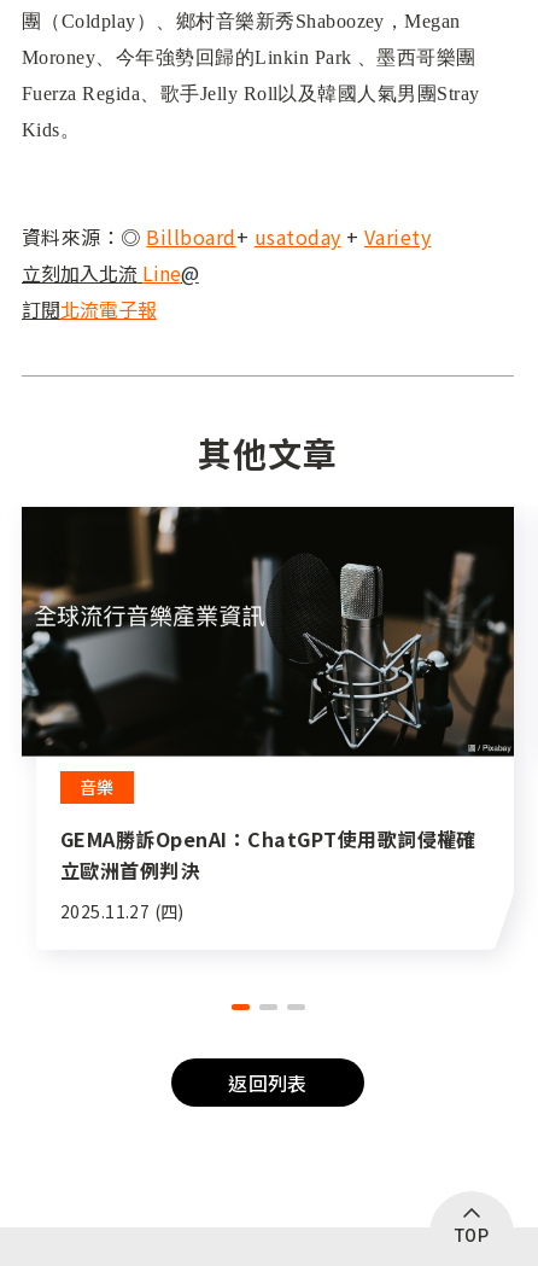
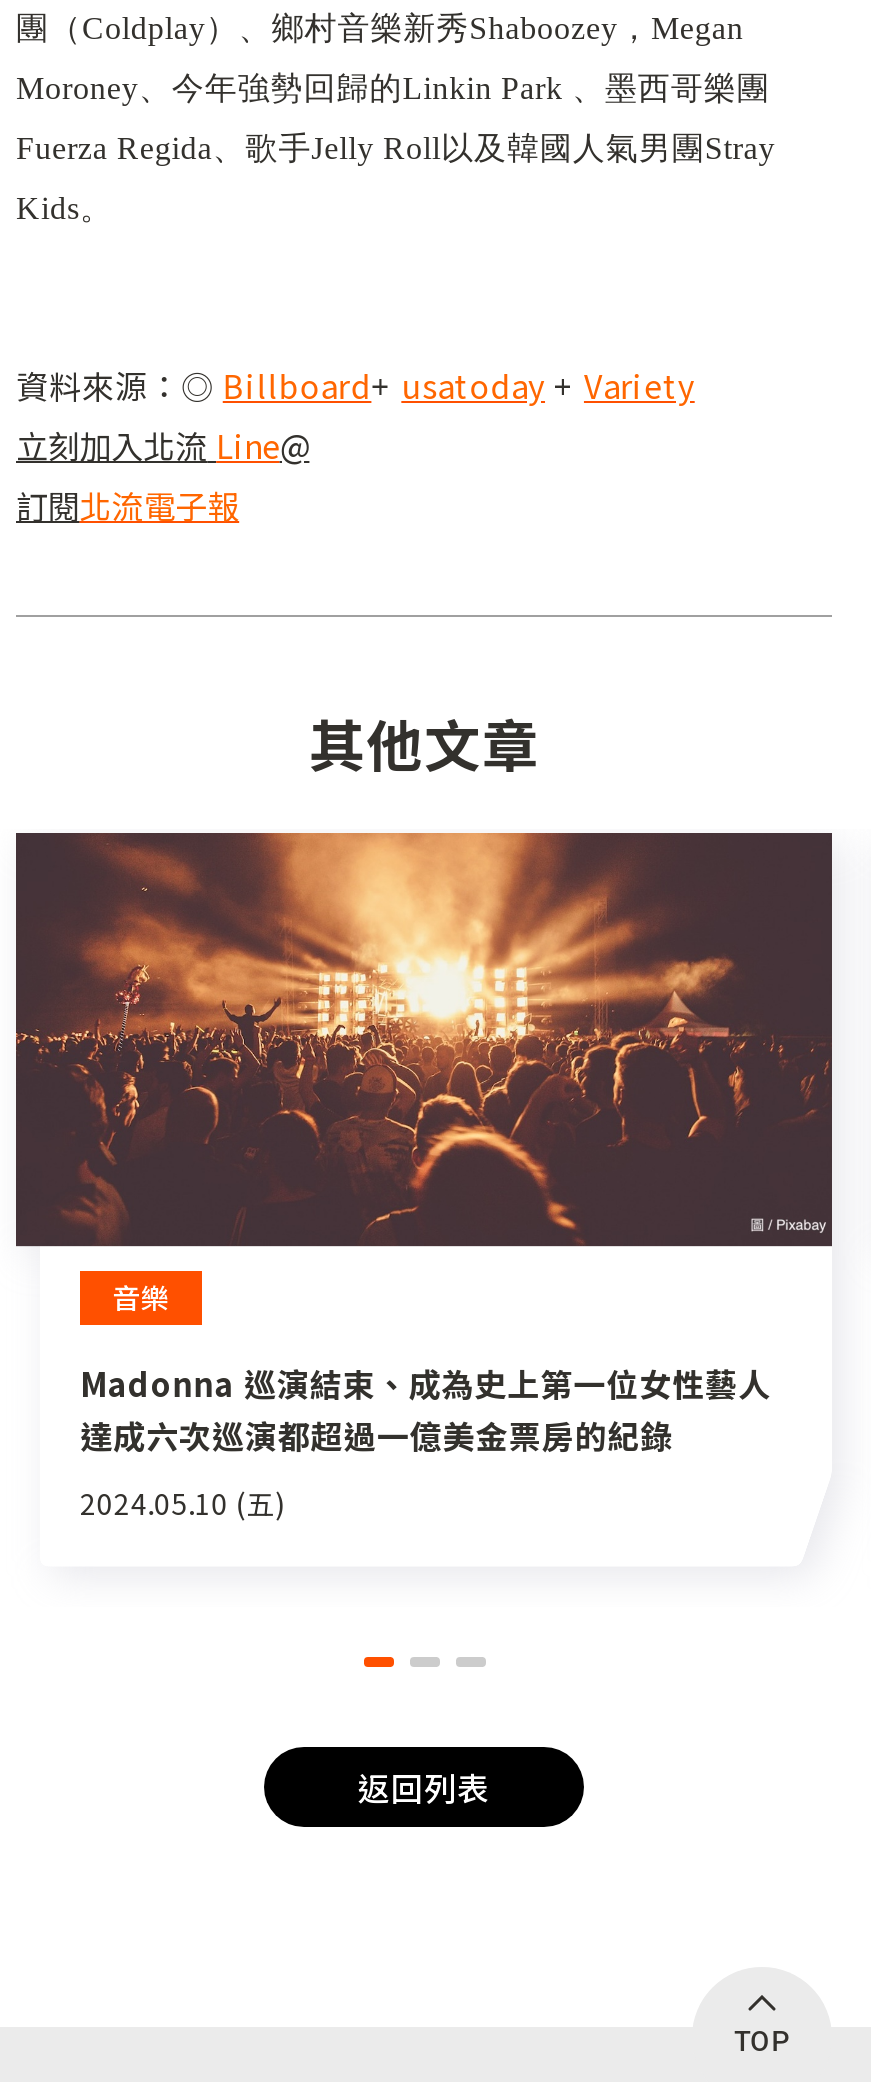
[21,506,513,757] [image] -> [14,831,832,1247] [image]
[60,824,476,884] GEMA勝訴OpenAI：ChatGPT使用歌詞侵權確 | 立歐洲首例判決 -> [80,1359,771,1459] Madonna 巡演結束、成為史上第一位女性藝人 | 達成六次巡演都超過一億美金票房的紀錄
[60,899,184,923] 2025.11.27 (四) -> [80,1483,286,1523] 2024.05.10 (五)

